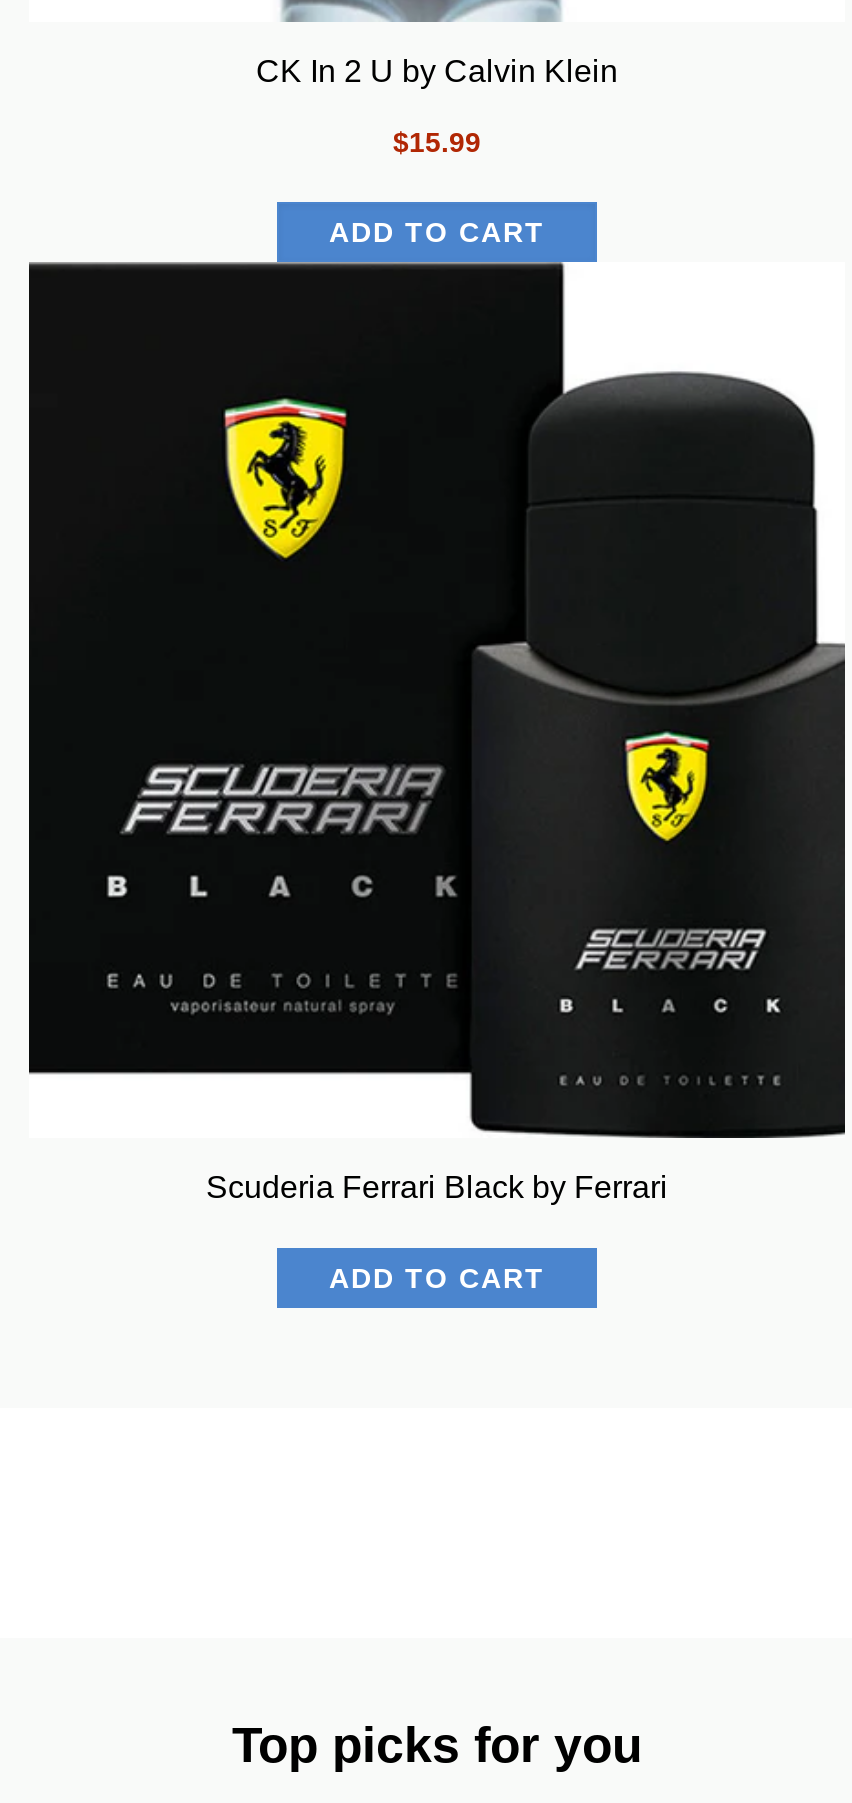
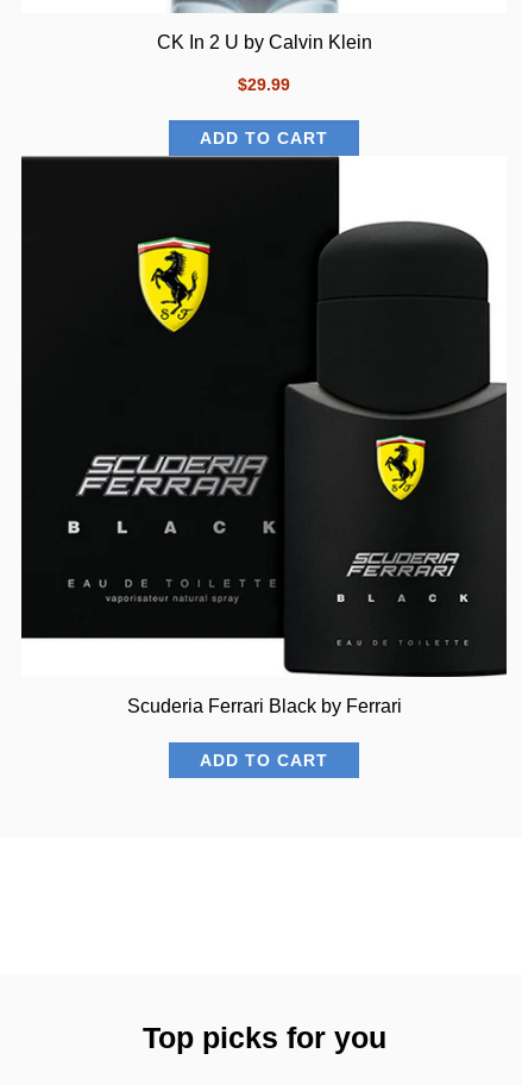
[393,126,481,158] $15.99 -> [238,75,290,94] $29.99

